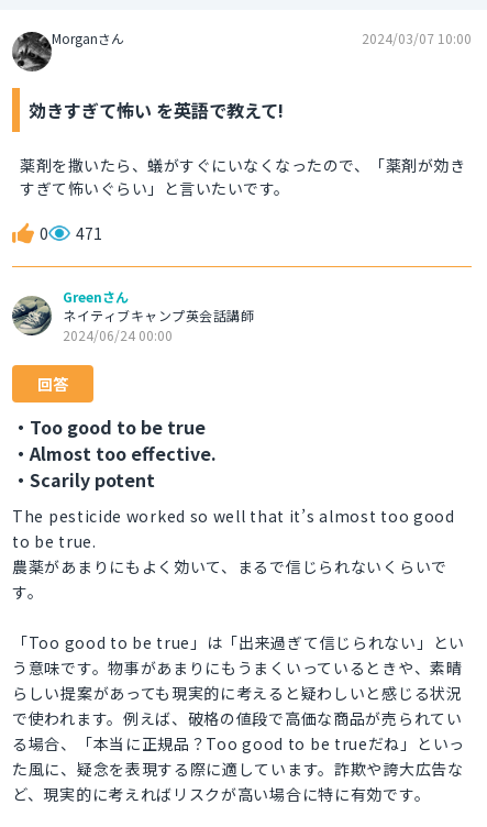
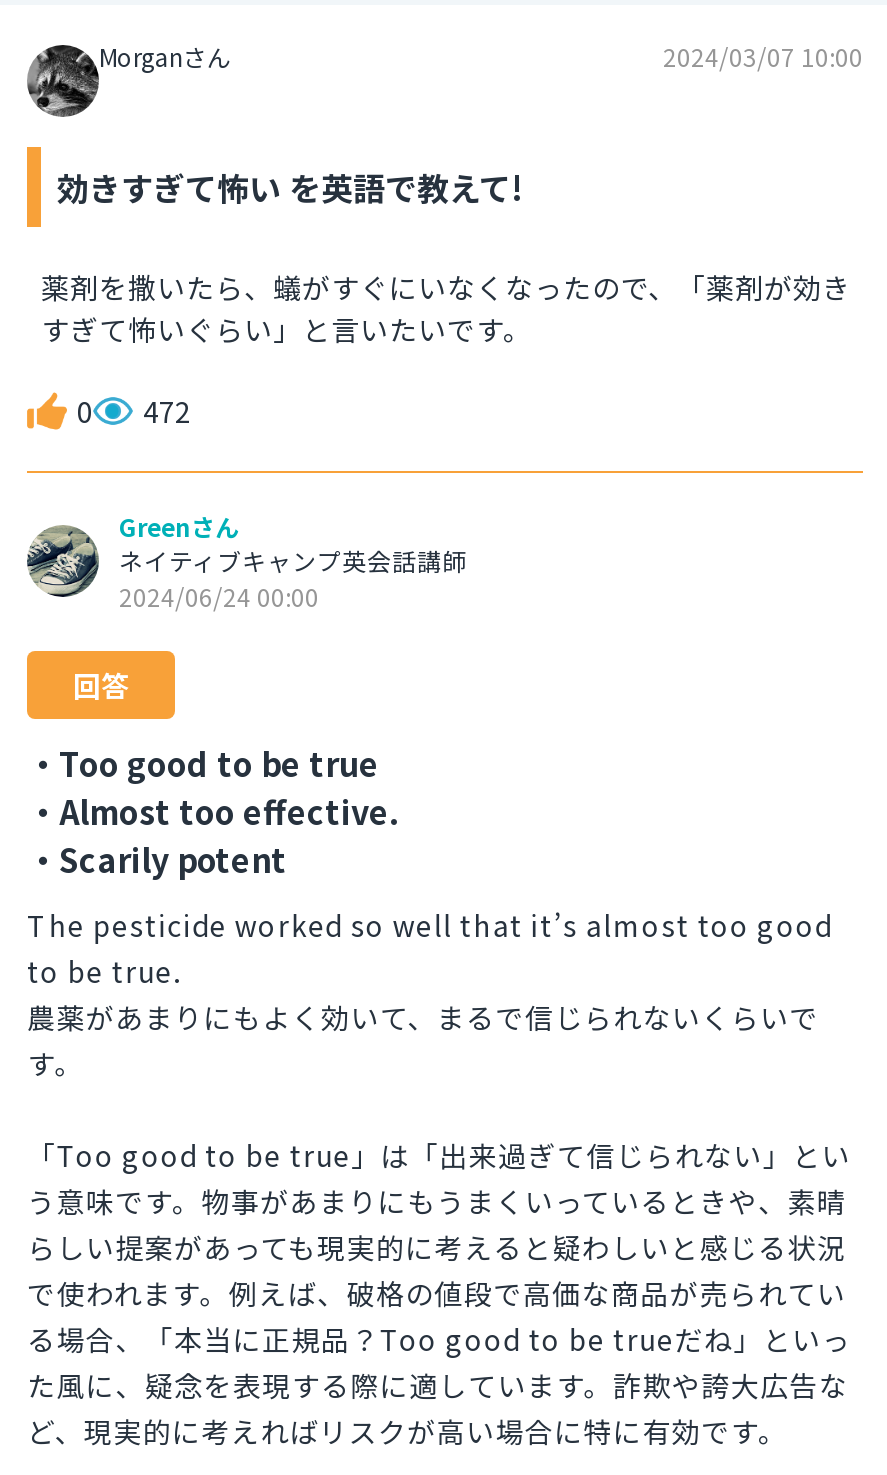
[40,223,102,245] 0 471 -> [77,392,191,432] 0 472

